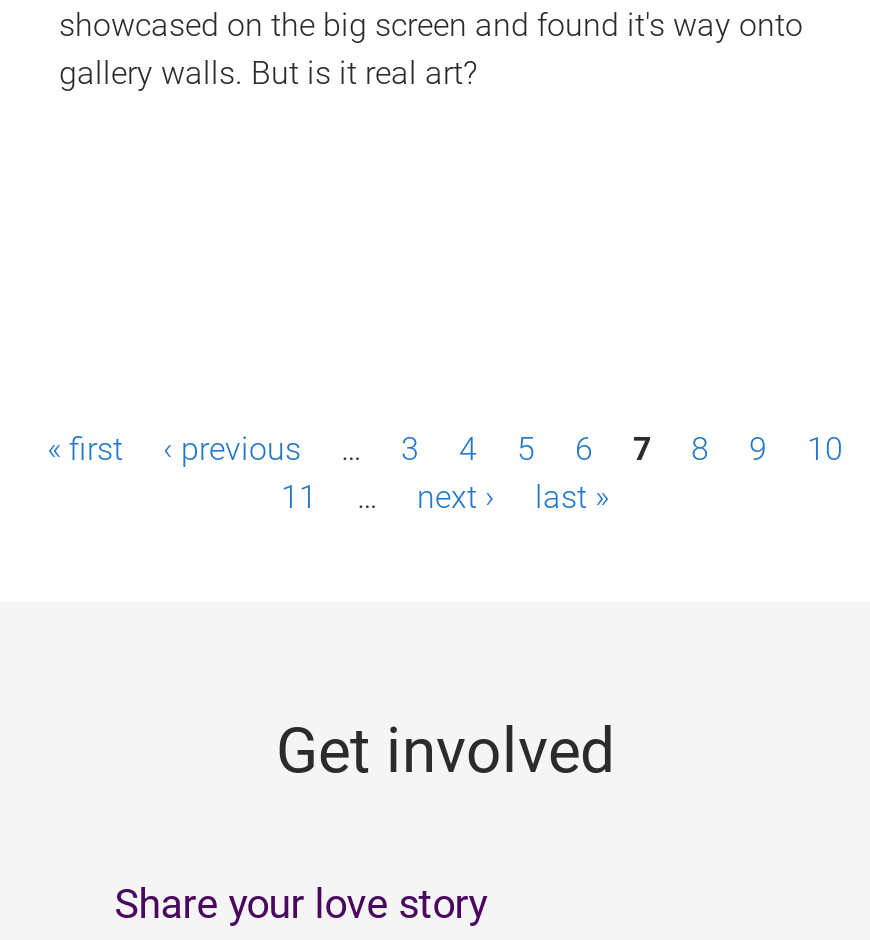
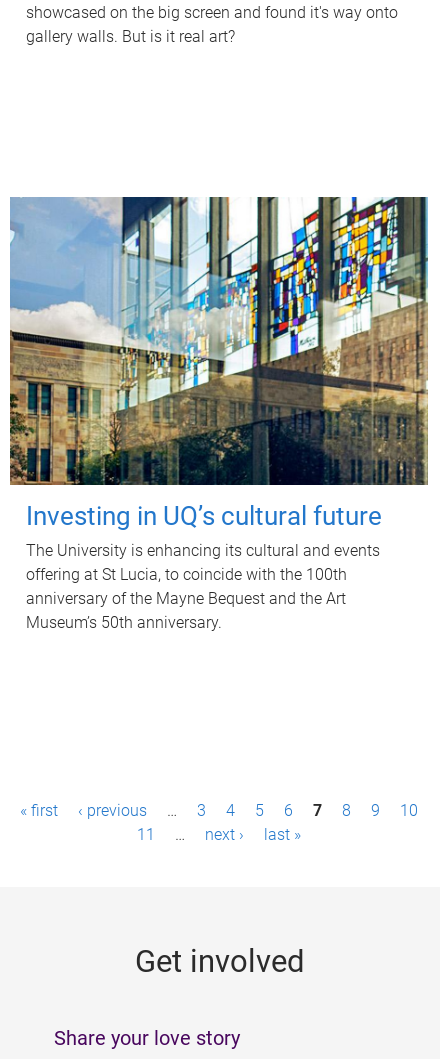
none -> [9,196,429,632] [image] | Investing in UQ’s cultural future | The University is enhancing its cultural and events | offering at St Lucia, to coincide with the 100th | anniversary of the Mayne Bequest and the Art | Museum’s 50th anniversary.

